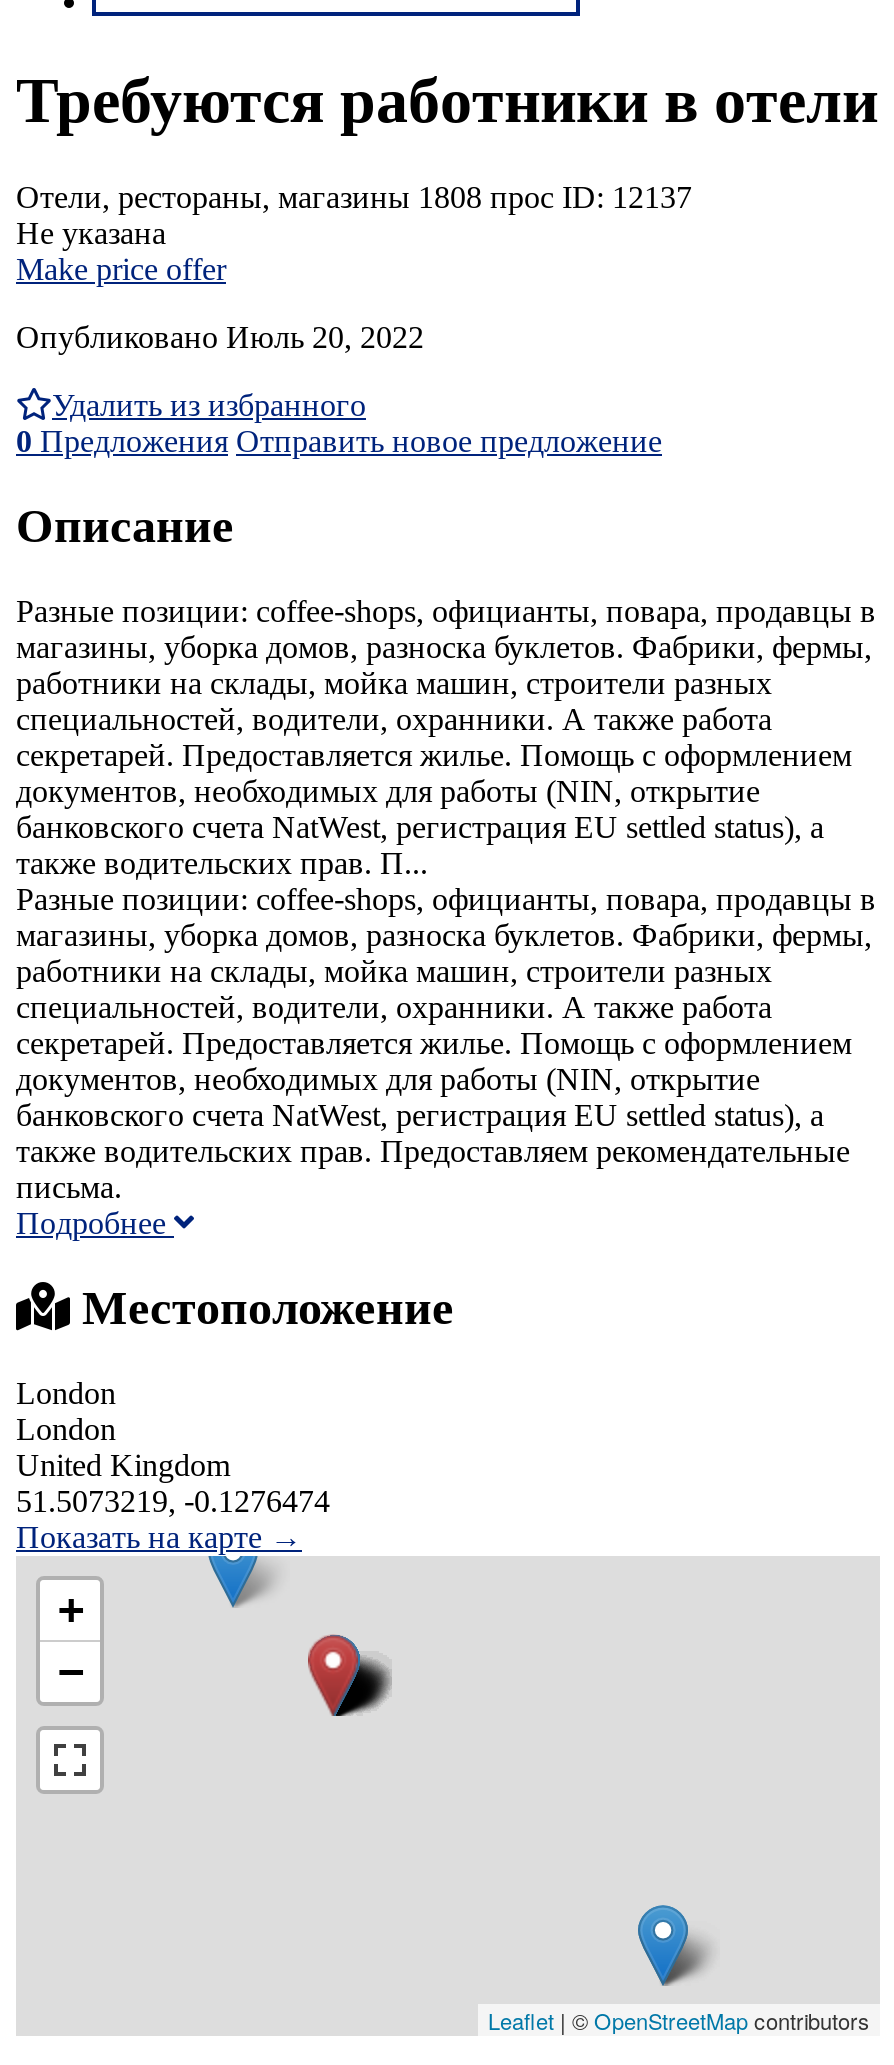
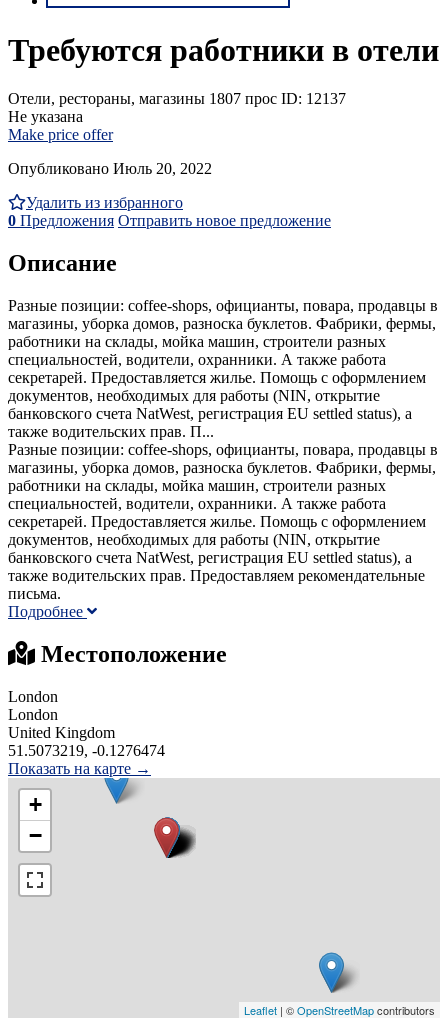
[16,180,692,214] Отели, рестораны, магазины 1808 прос ID: 12137 -> [8,90,346,107] Отели, рестораны, магазины 1807 прос ID: 12137

